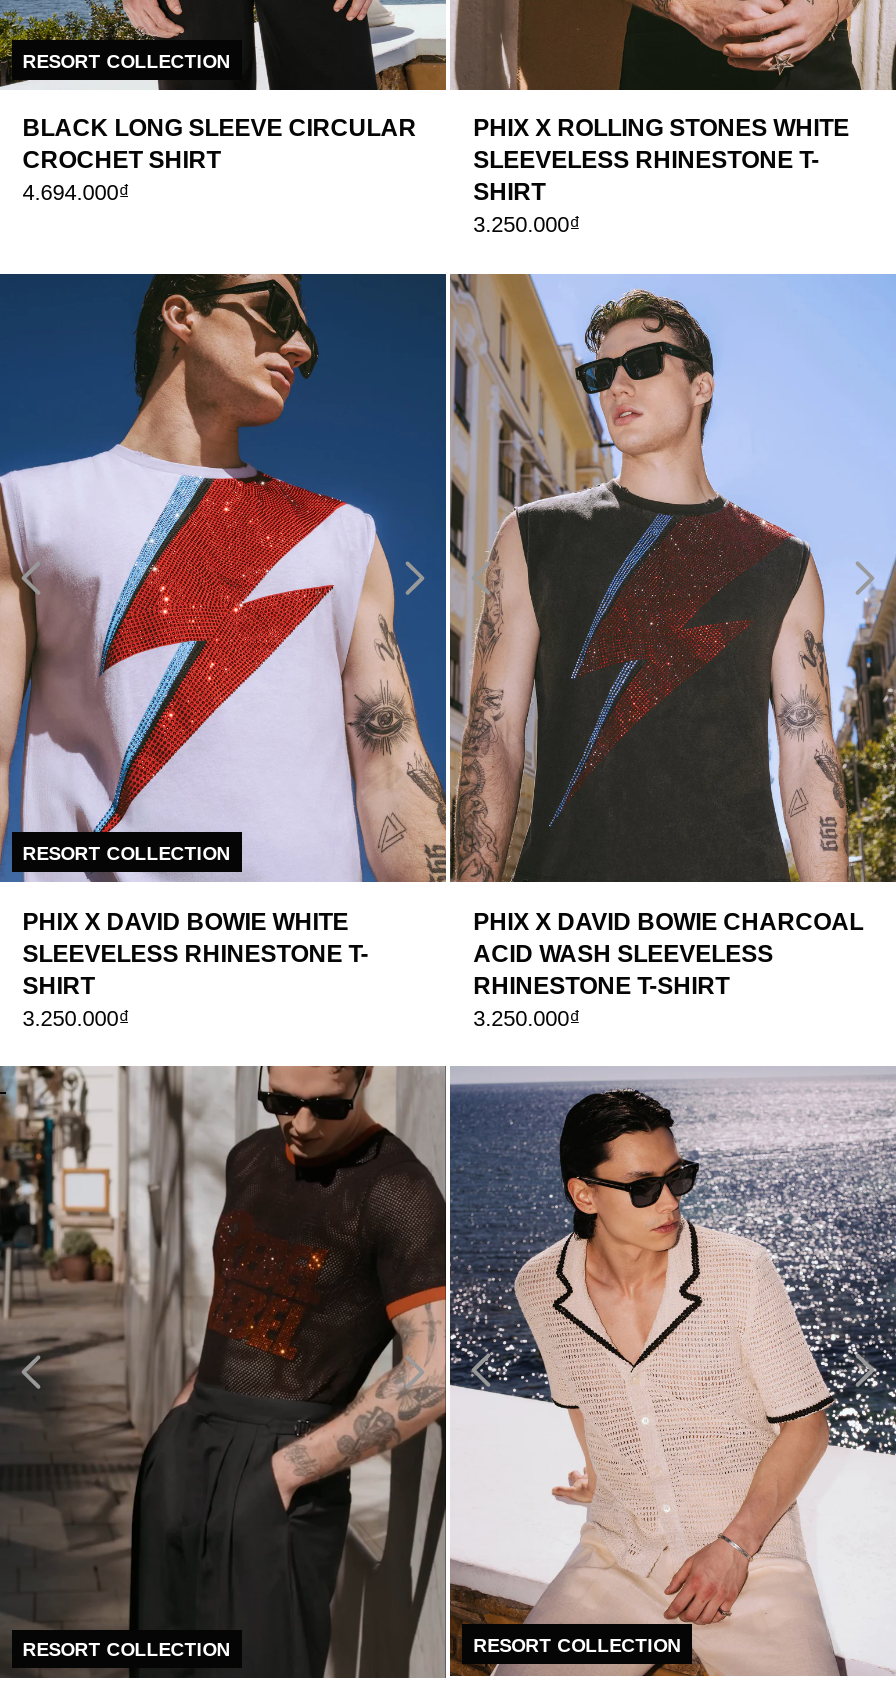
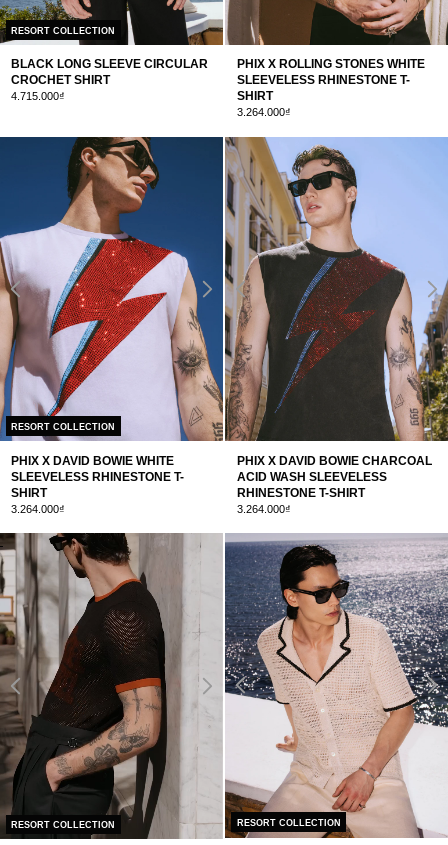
[22,181,130,205] 4.694.000₫ -> [11,90,65,102] 4.715.000₫
[473,213,581,237] 3.250.000₫ -> [237,106,291,118] 3.264.000₫
[22,1005,130,1029] 3.250.000₫ -> [11,503,65,515] 3.264.000₫
[473,1005,581,1029] 3.250.000₫ -> [237,503,291,515] 3.264.000₫
[6,1066,448,1678] [image] -> [3,532,224,839] [image]

